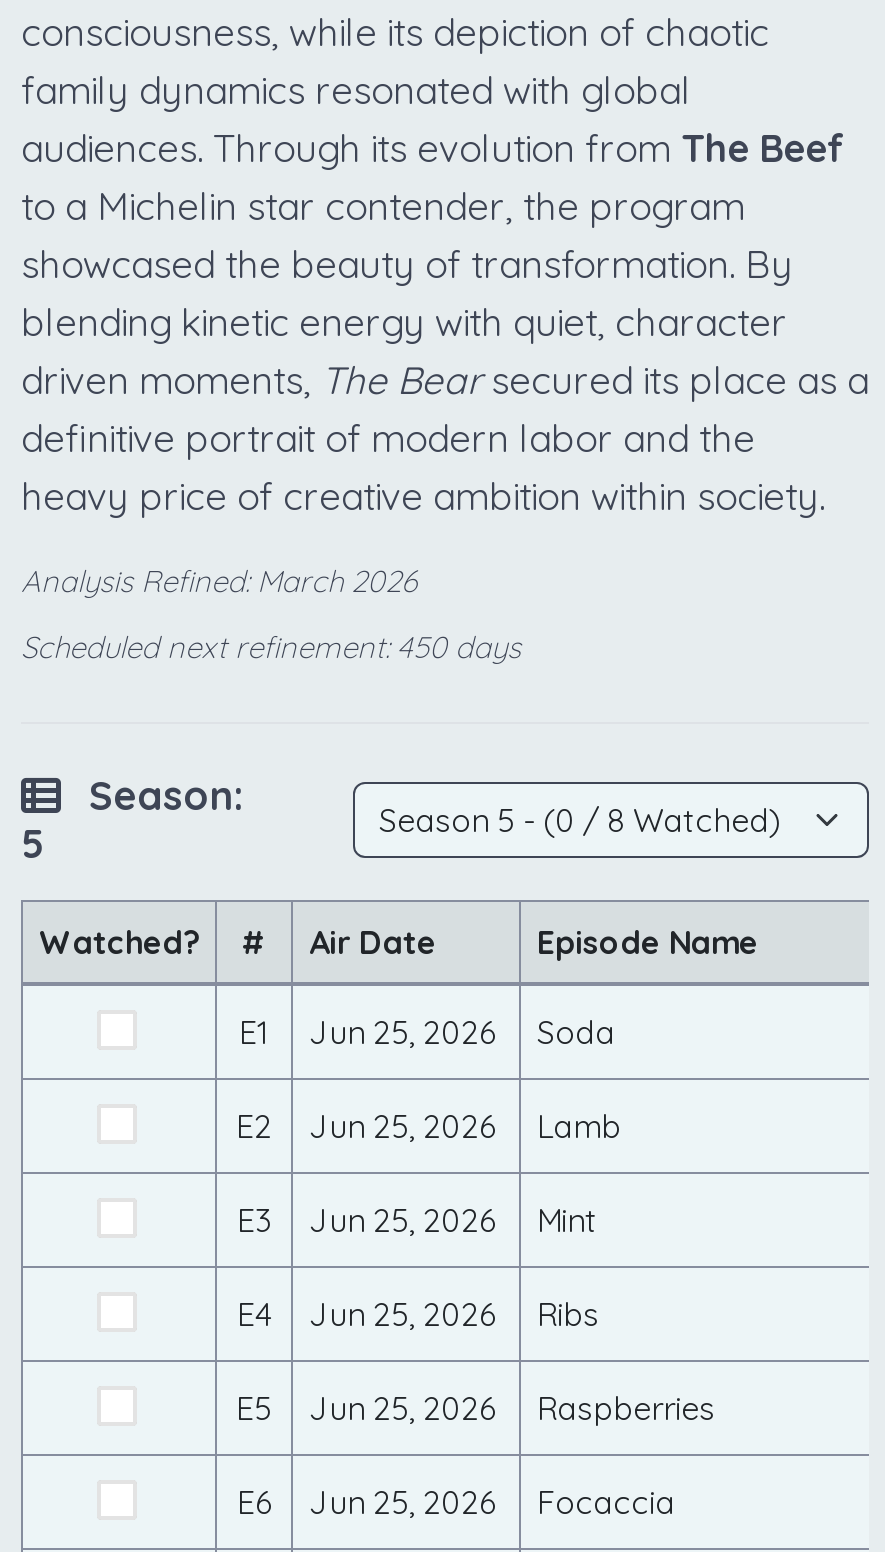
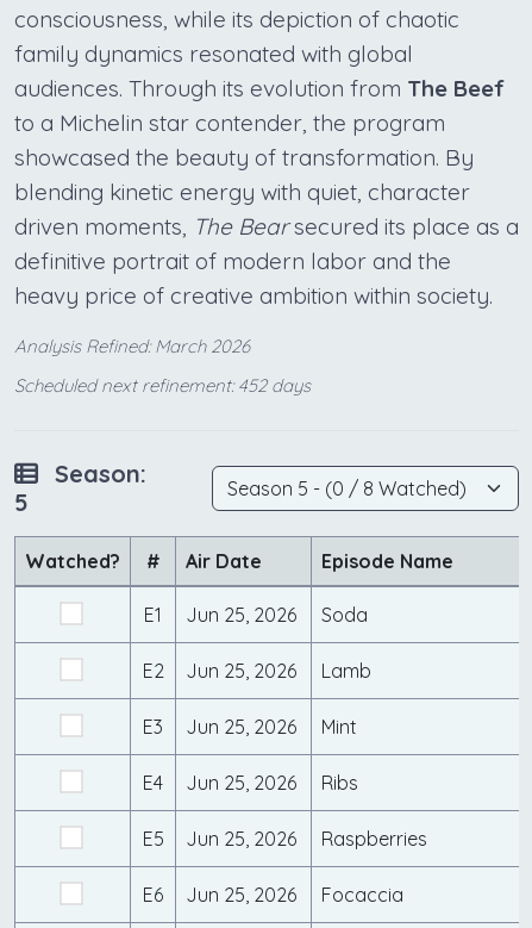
[21,628,521,666] Scheduled next refinement: 450 days -> [14,374,311,397] Scheduled next refinement: 452 days

